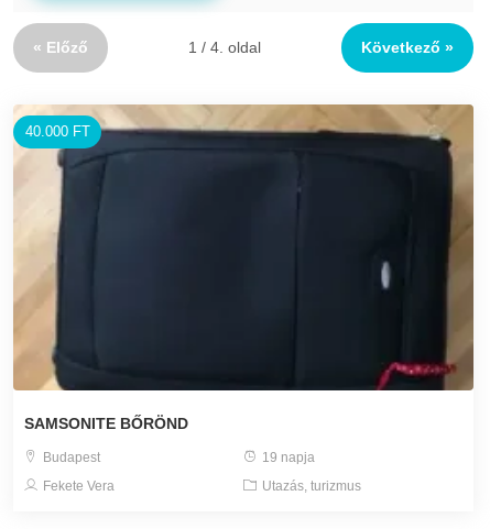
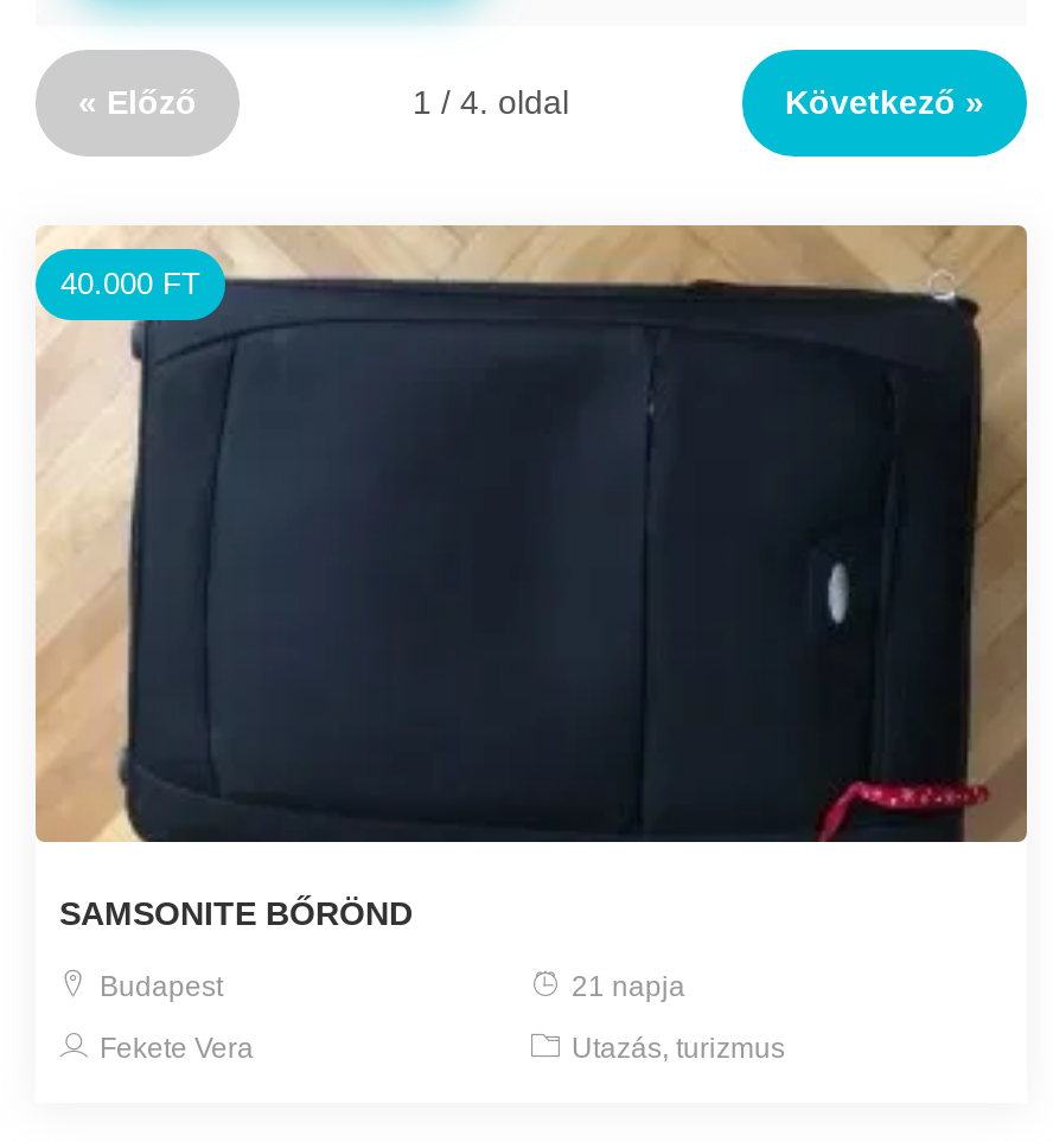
[259,450,315,465] 19 napja -> [564,970,685,1003] 21 napja

